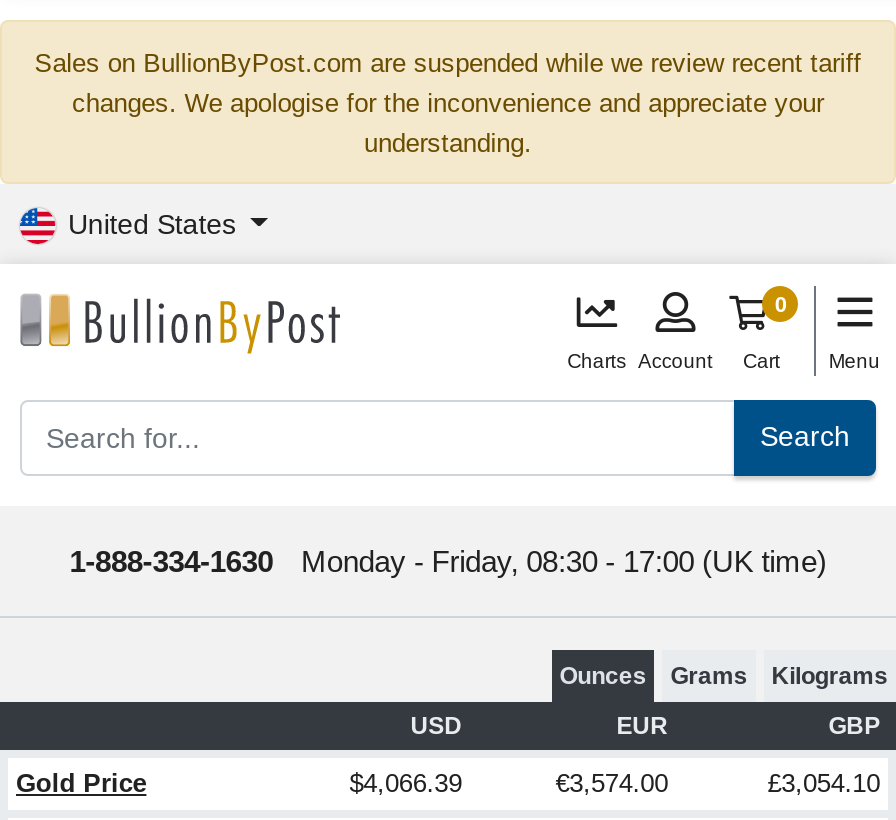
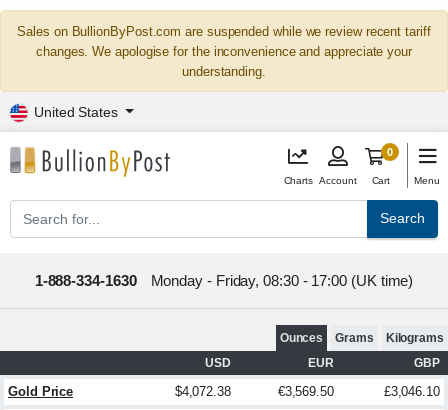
[349,768,462,798] $4,066.39 -> [175,384,231,399] $4,072.38
[555,768,668,798] €3,574.00 -> [278,384,334,399] €3,569.50
[767,768,880,798] £3,054.10 -> [384,384,440,399] £3,046.10

